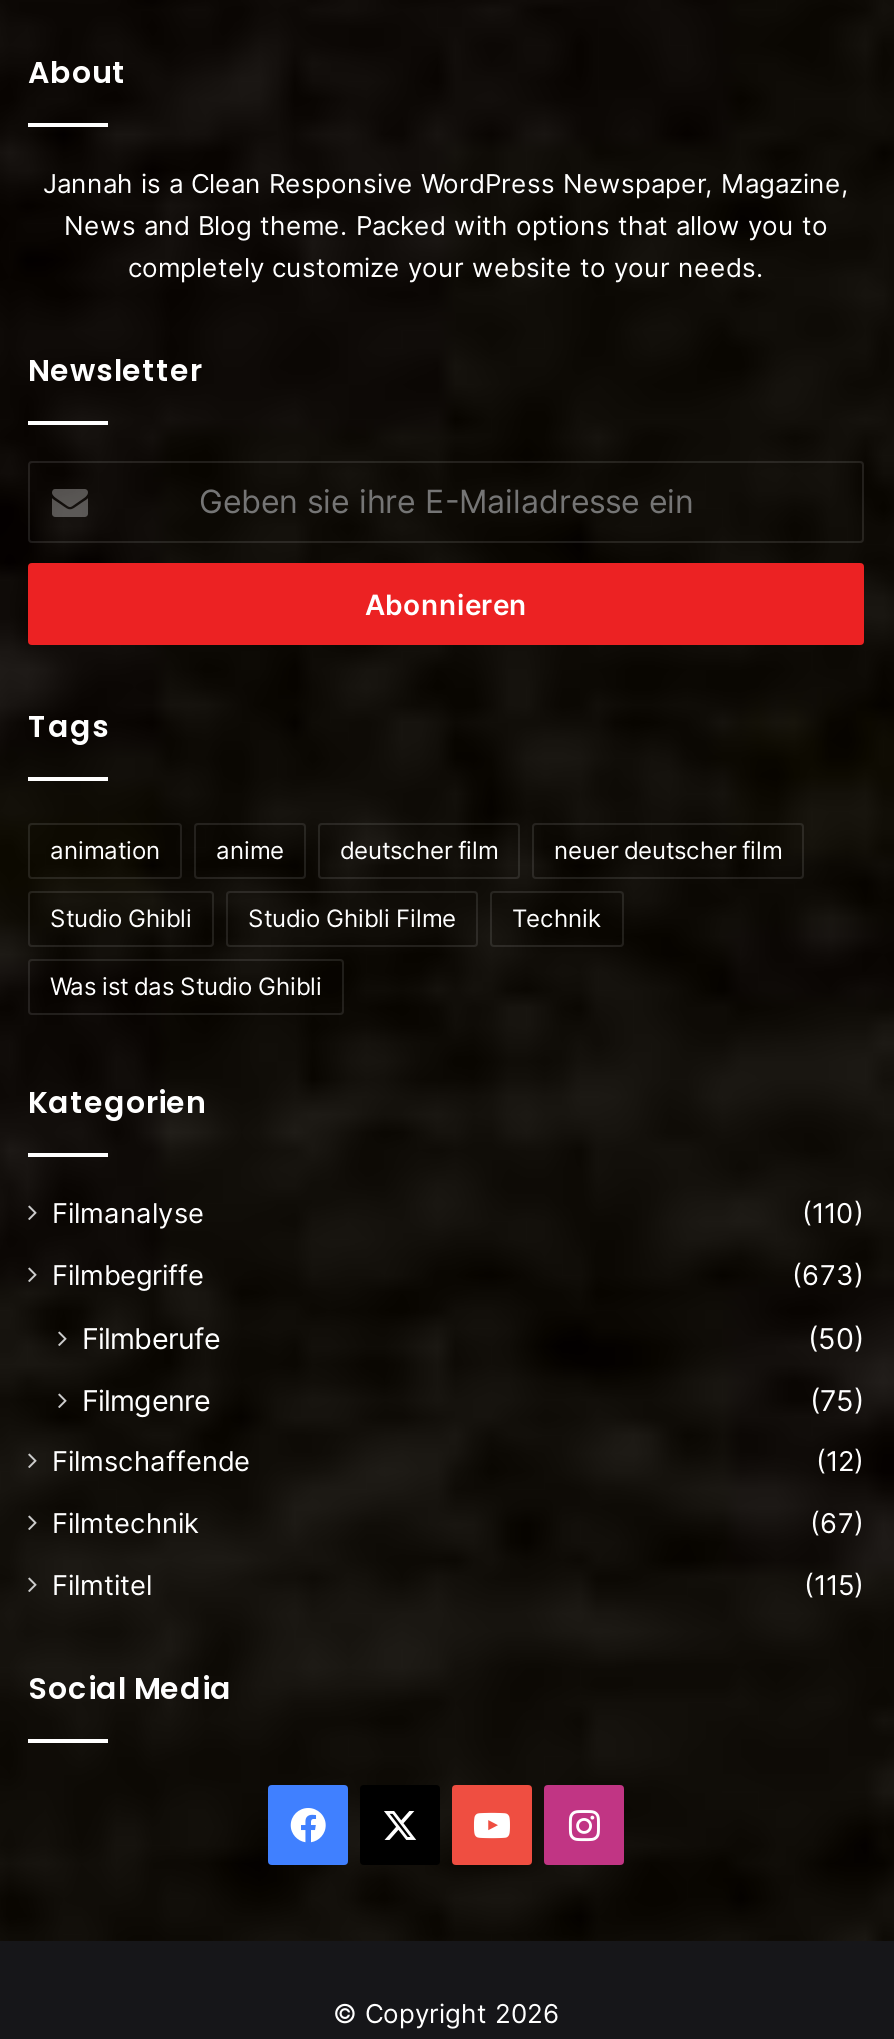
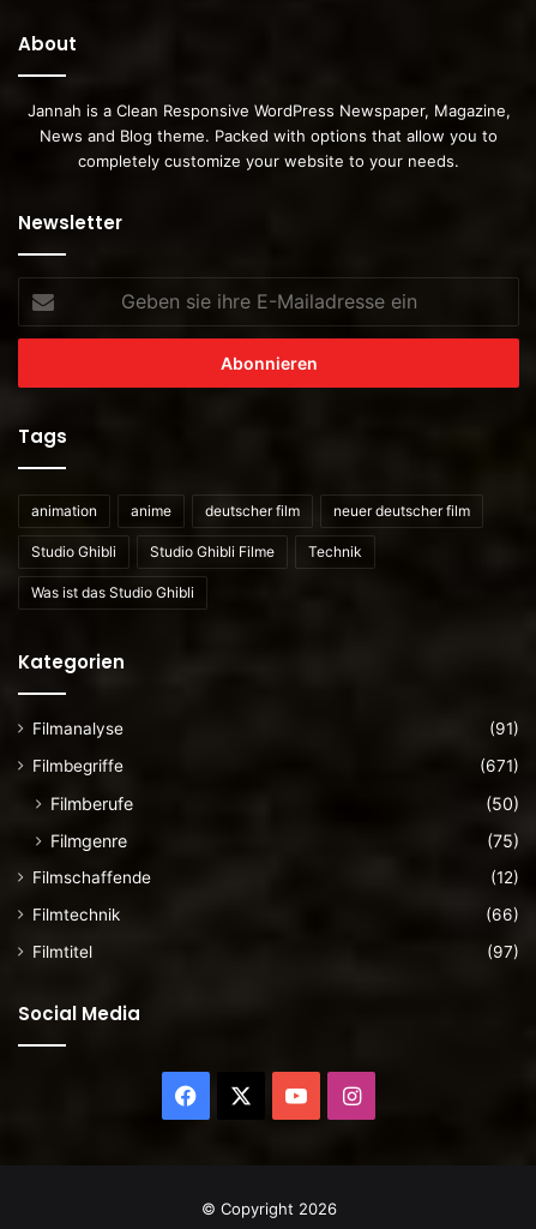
[802,1198,864,1230] (110) -> [489,720,519,739] (91)
[792,1260,864,1292] (673) -> [480,757,519,776] (671)
[810,1508,864,1540] (67) -> [486,906,519,925] (66)
[804,1570,864,1602] (115) -> [487,943,519,962] (97)

